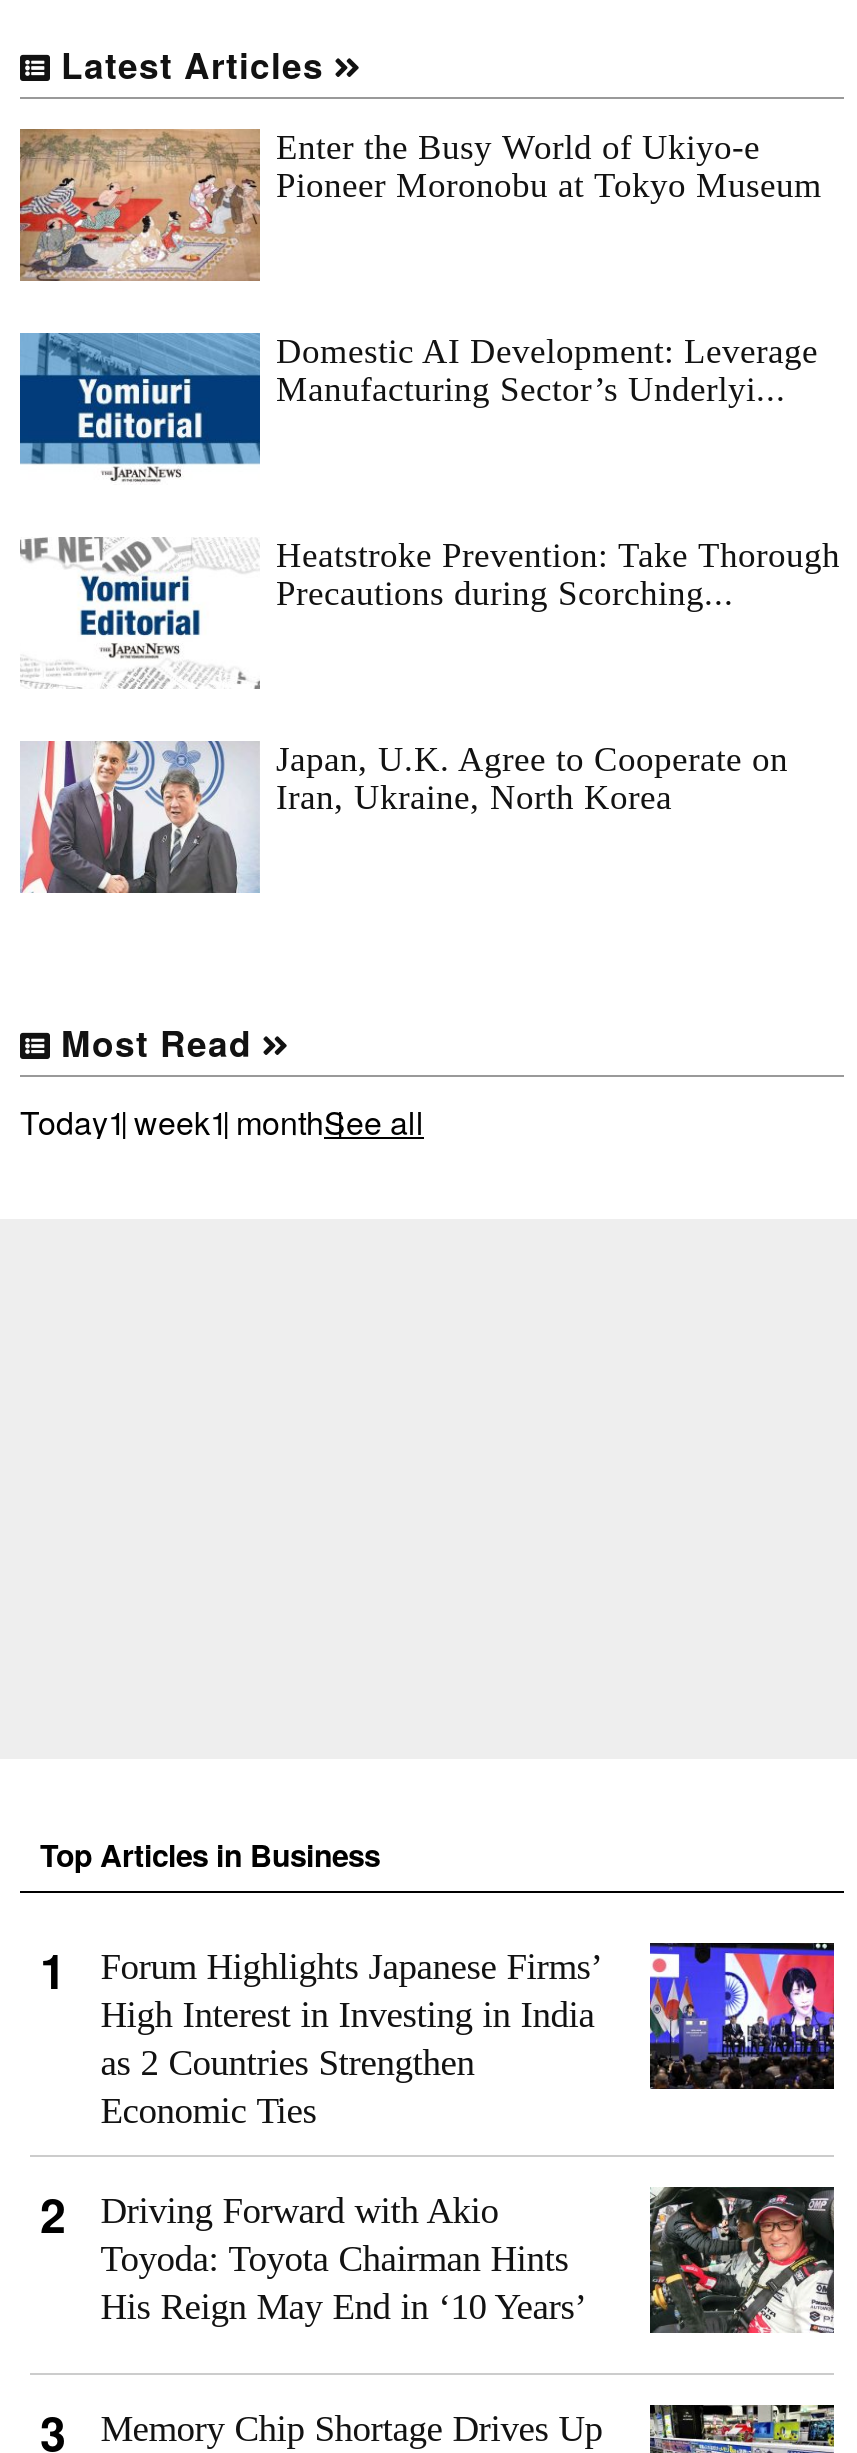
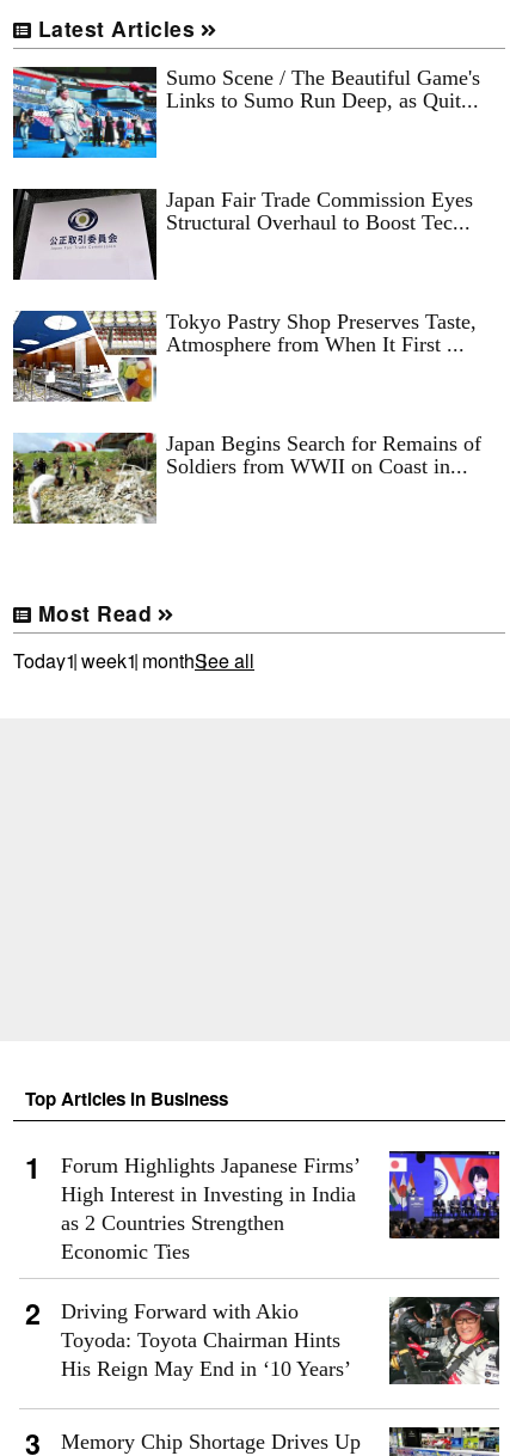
[18,126,822,283] [image] | Enter the Busy World of Ukiyo-e | Pioneer Moronobu at Tokyo Museum -> [12,65,480,159] [image] | Sumo Scene / The Beautiful Game's | Links to Sumo Run Deep, as Quit...
[18,330,818,485] [image] | Domestic AI Development: Leverage | Manufacturing Sector’s Underlyi... -> [12,187,473,281] [image] | Japan Fair Trade Commission Eyes | Structural Overhaul to Boost Tec...
[20,534,840,691] [image] | Heatstroke Prevention: Take Thorough | Precautions during Scorching... -> [12,309,477,403] [image] | Tokyo Pastry Shop Preserves Taste, | Atmosphere from When It First ...
[20,738,788,895] [image] | Japan, U.K. Agree to Cooperate on | Iran, Ukraine, North Korea -> [12,431,481,525] [image] | Japan Begins Search for Remains of | Soldiers from WWII on Coast in...

